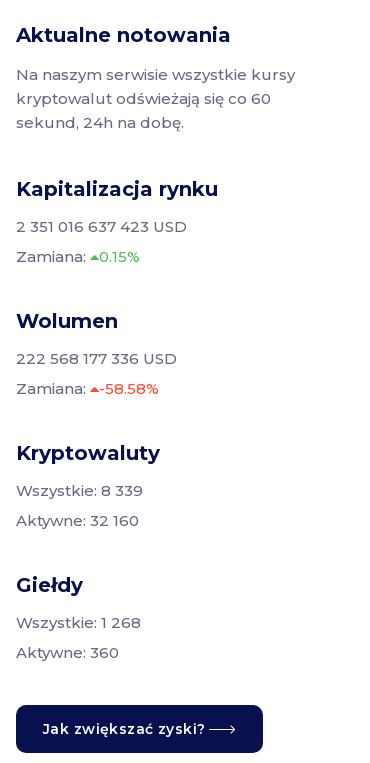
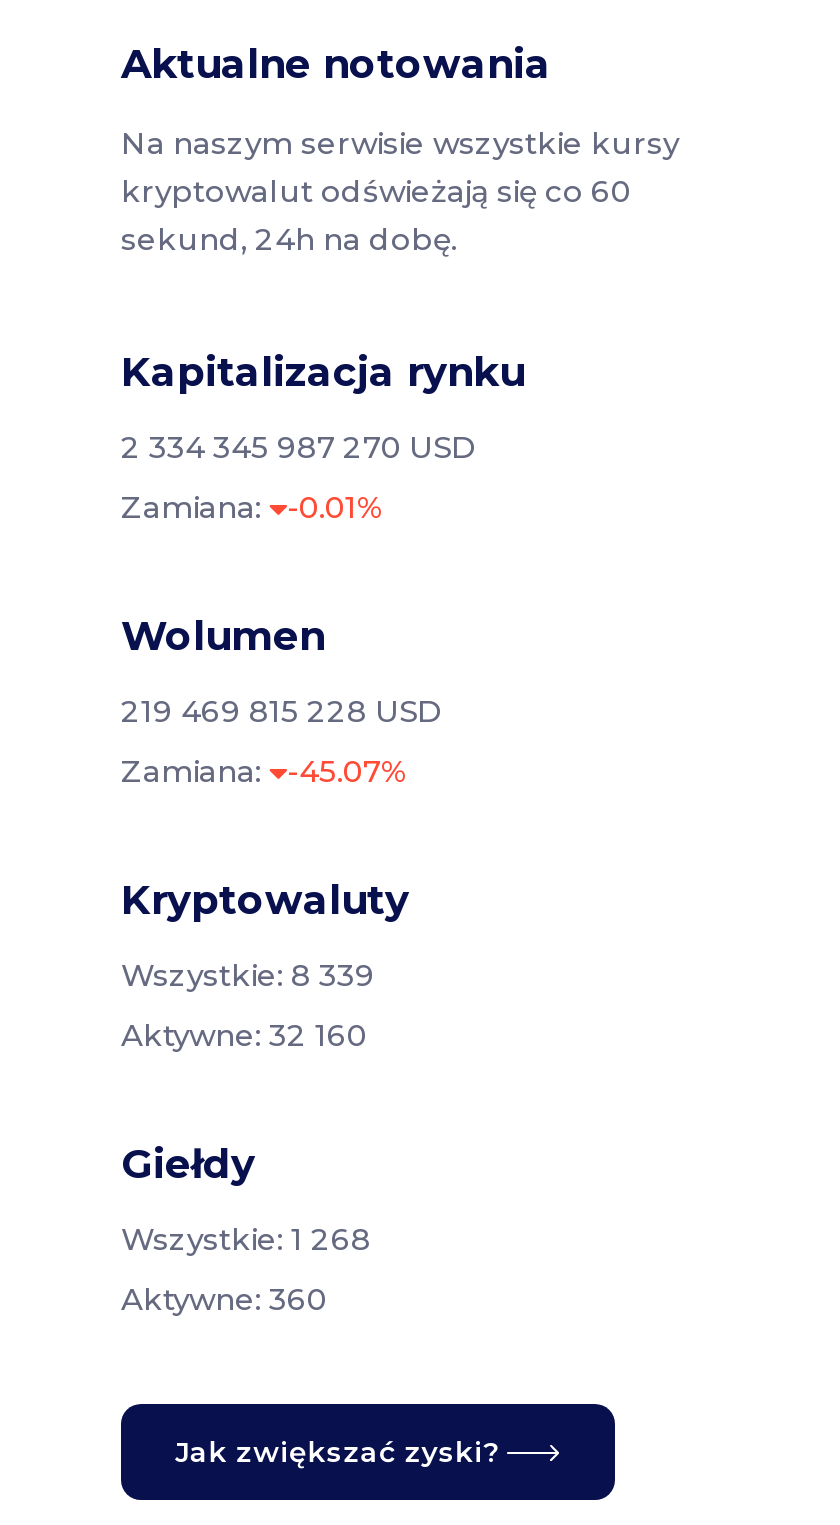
[16,217,187,236] 2 351 016 637 423 USD -> [121,428,477,466] 2 334 345 987 270 USD
[16,247,140,266] Zamiana: 0.15% -> [121,488,383,526] Zamiana: -0.01%
[16,349,177,368] 222 568 177 336 USD -> [121,692,443,730] 219 469 815 228 USD
[16,379,159,398] Zamiana: -58.58% -> [121,752,407,790] Zamiana: -45.07%

